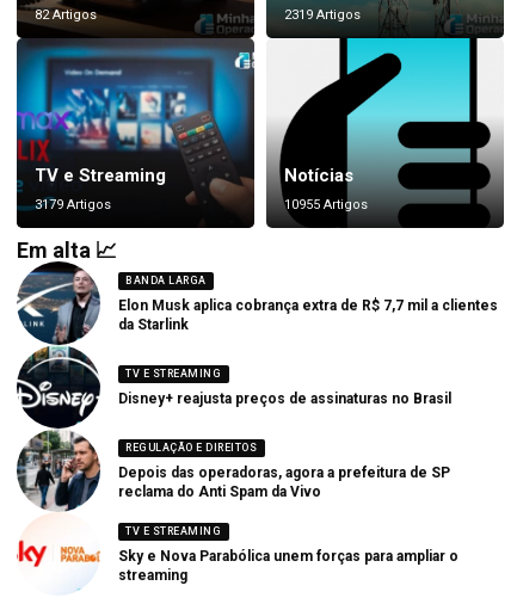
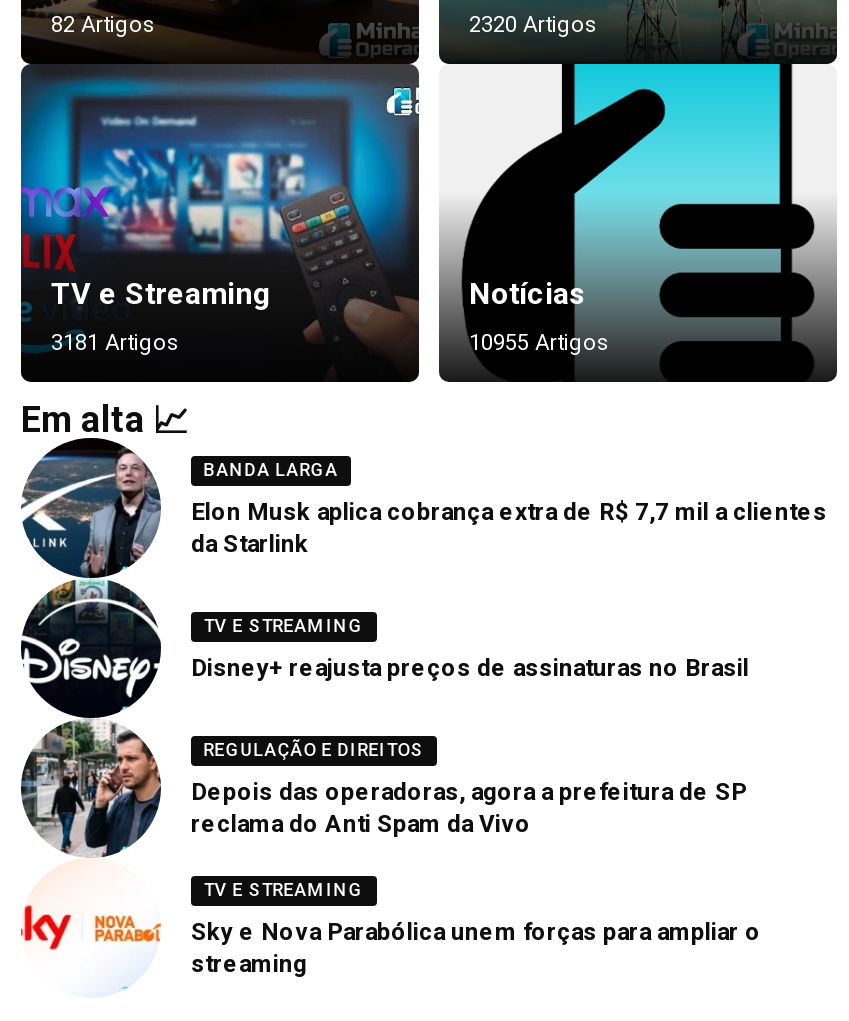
[284,7,361,23] 2319 Artigos -> [469,12,597,38] 2320 Artigos
[35,197,111,213] 3179 Artigos -> [51,330,179,356] 3181 Artigos

